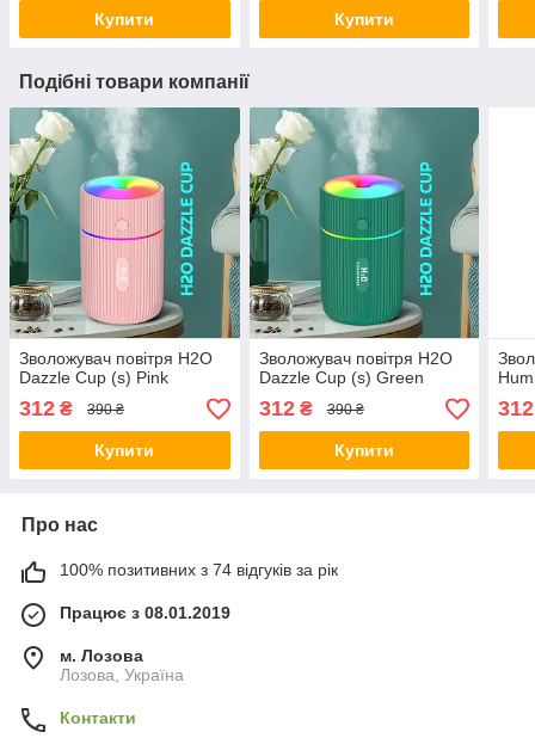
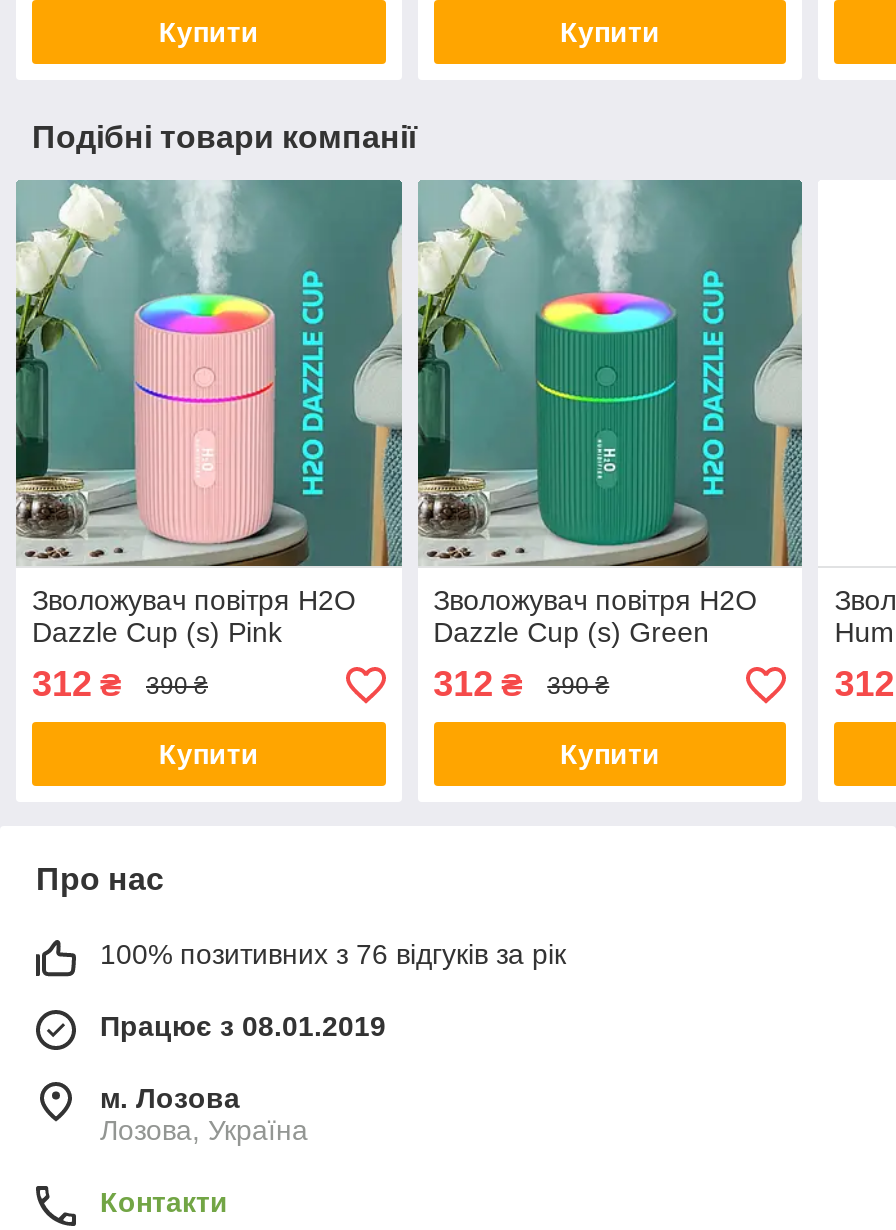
[60,560,338,579] 100% позитивних з 74 відгуків за рік -> [100,938,566,970] 100% позитивних з 76 відгуків за рік

